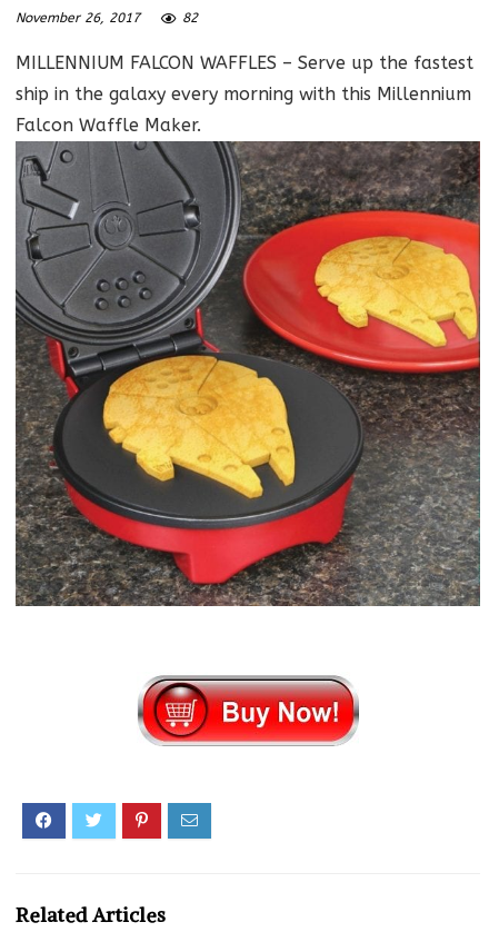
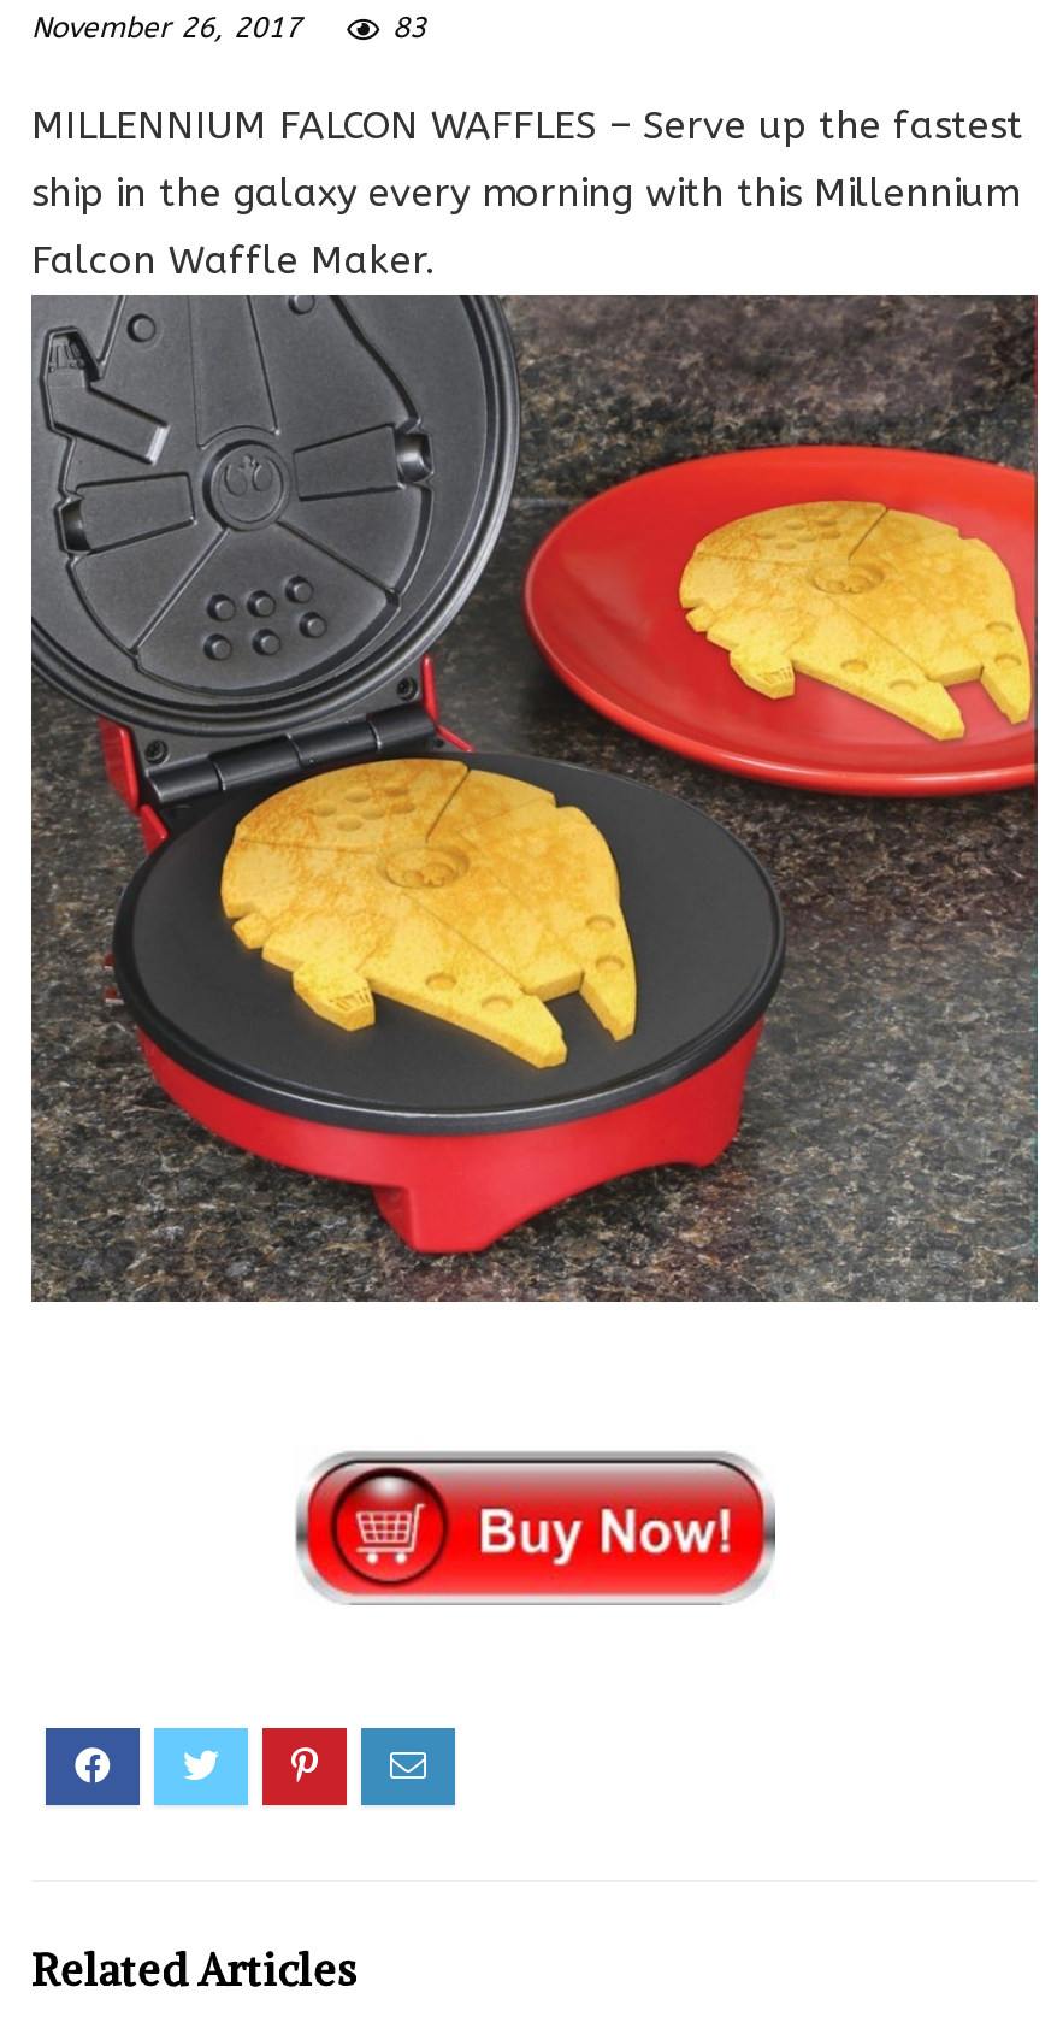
[182,10,198,26] 82 -> [392,11,426,45] 83

